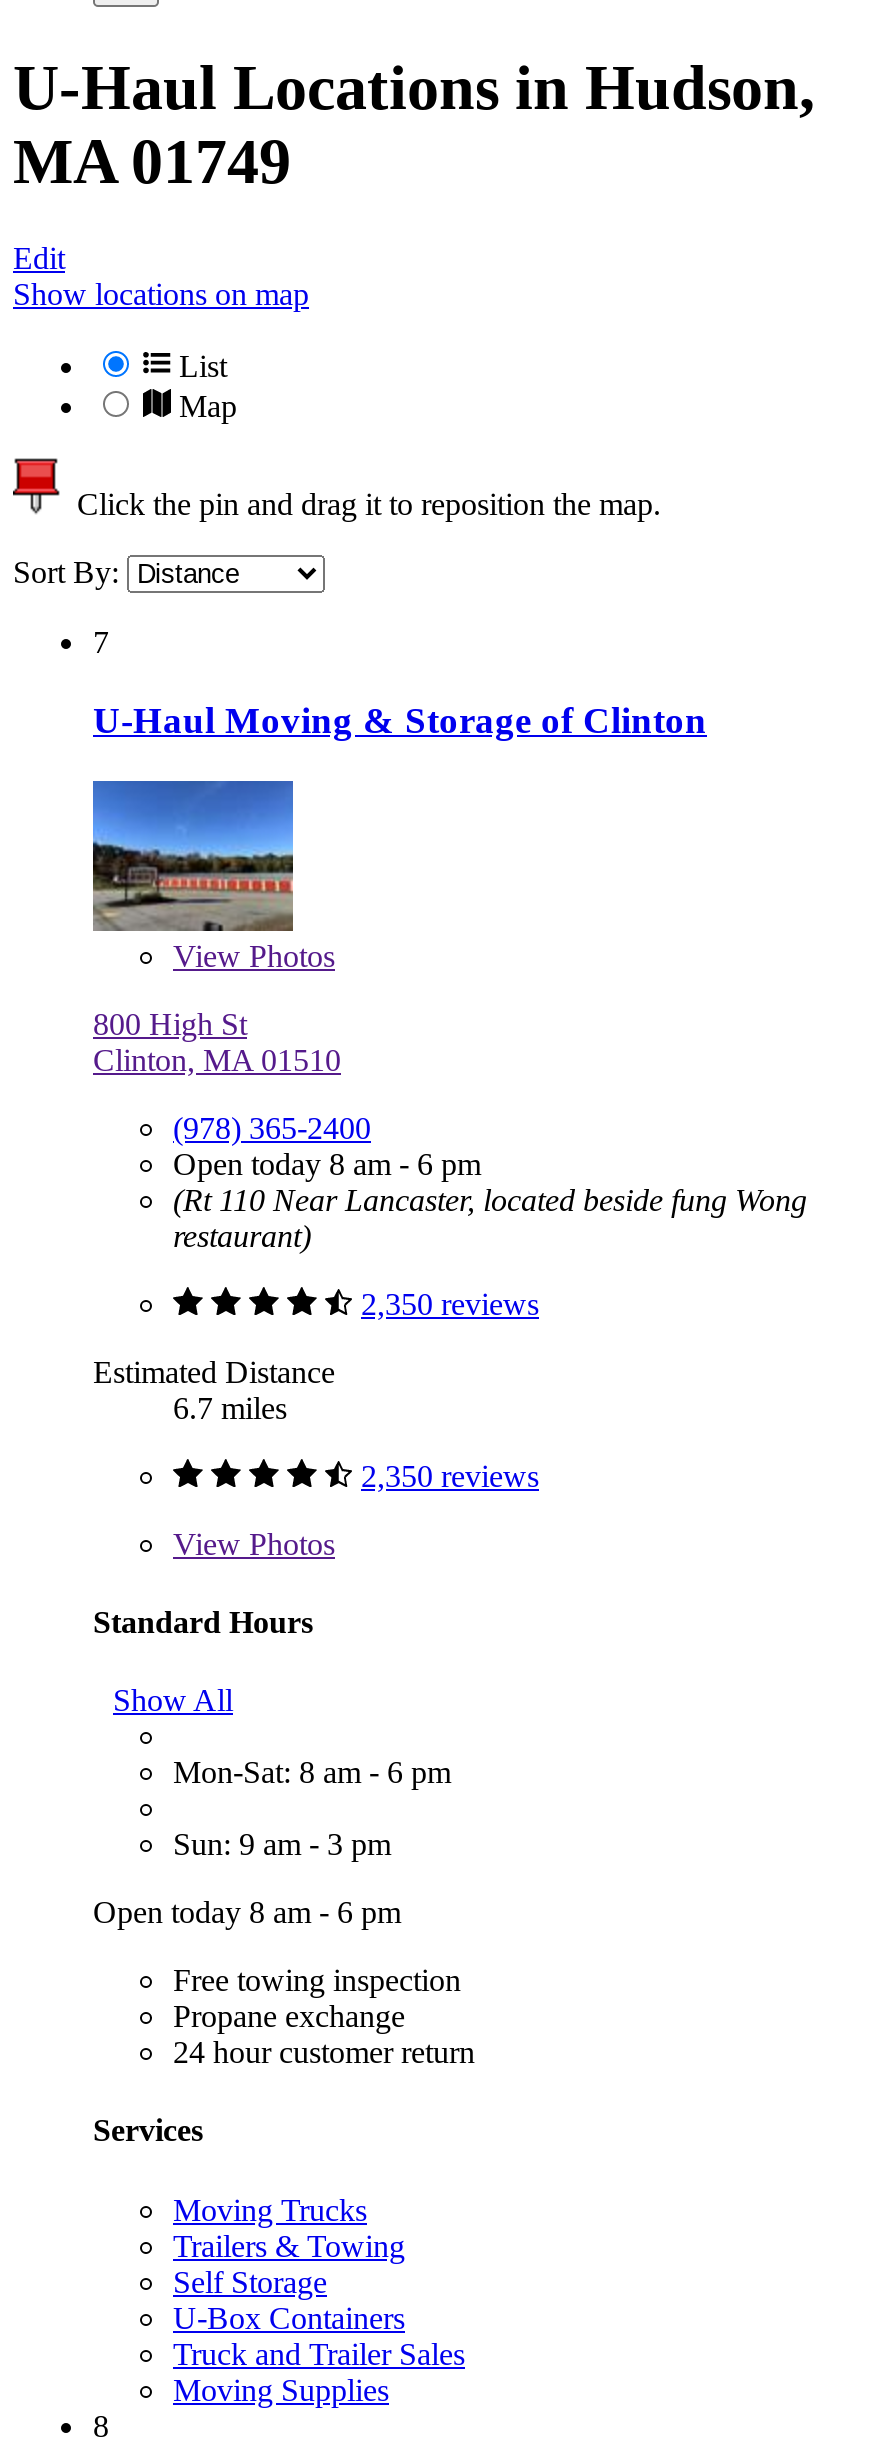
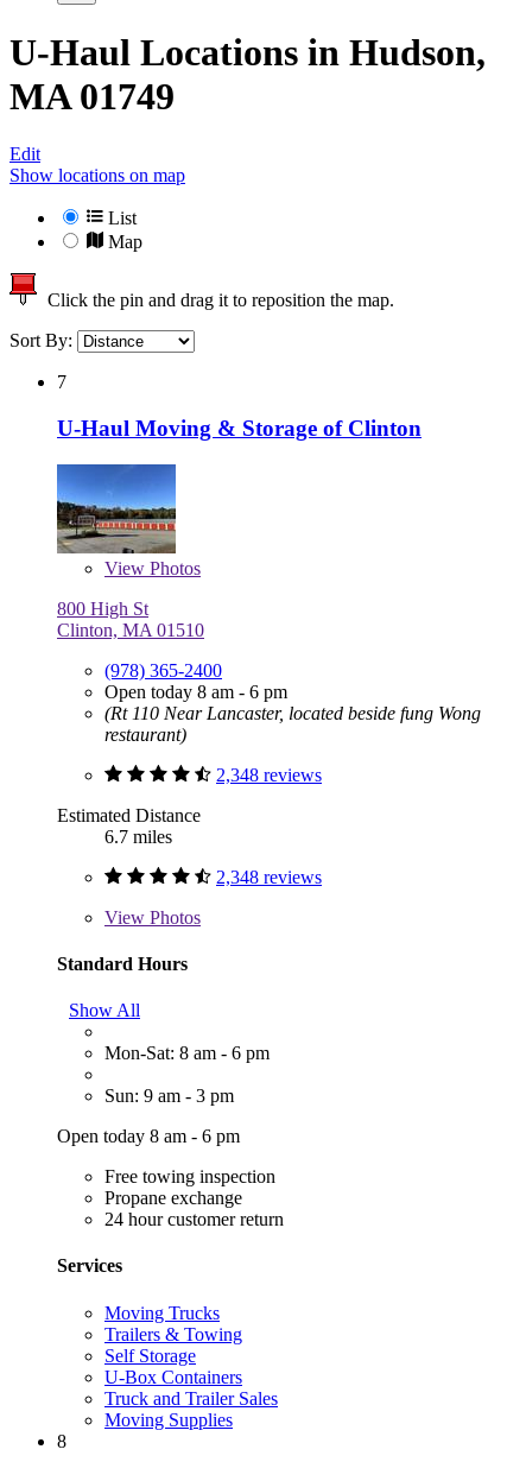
[361,1286,539,1320] 2,350 reviews -> [216,764,322,784] 2,348 reviews
[361,1458,539,1492] 2,350 reviews -> [216,866,322,887] 2,348 reviews

